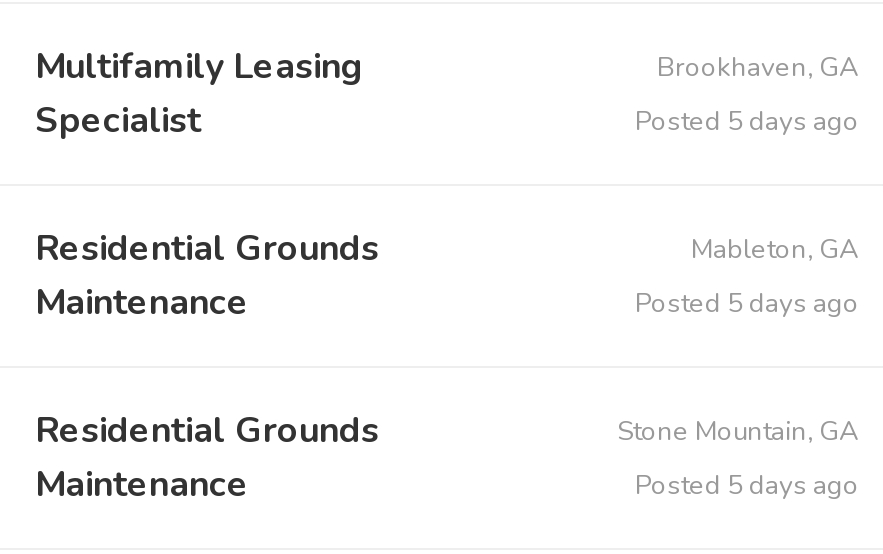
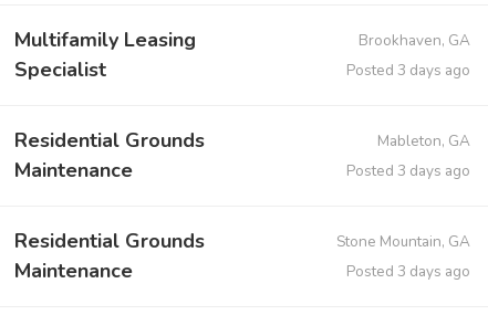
[635,102,859,140] Posted 5 days ago -> [346,59,470,80] Posted 3 days ago
[635,284,859,322] Posted 5 days ago -> [346,160,470,181] Posted 3 days ago
[635,466,859,504] Posted 5 days ago -> [346,261,470,282] Posted 3 days ago

